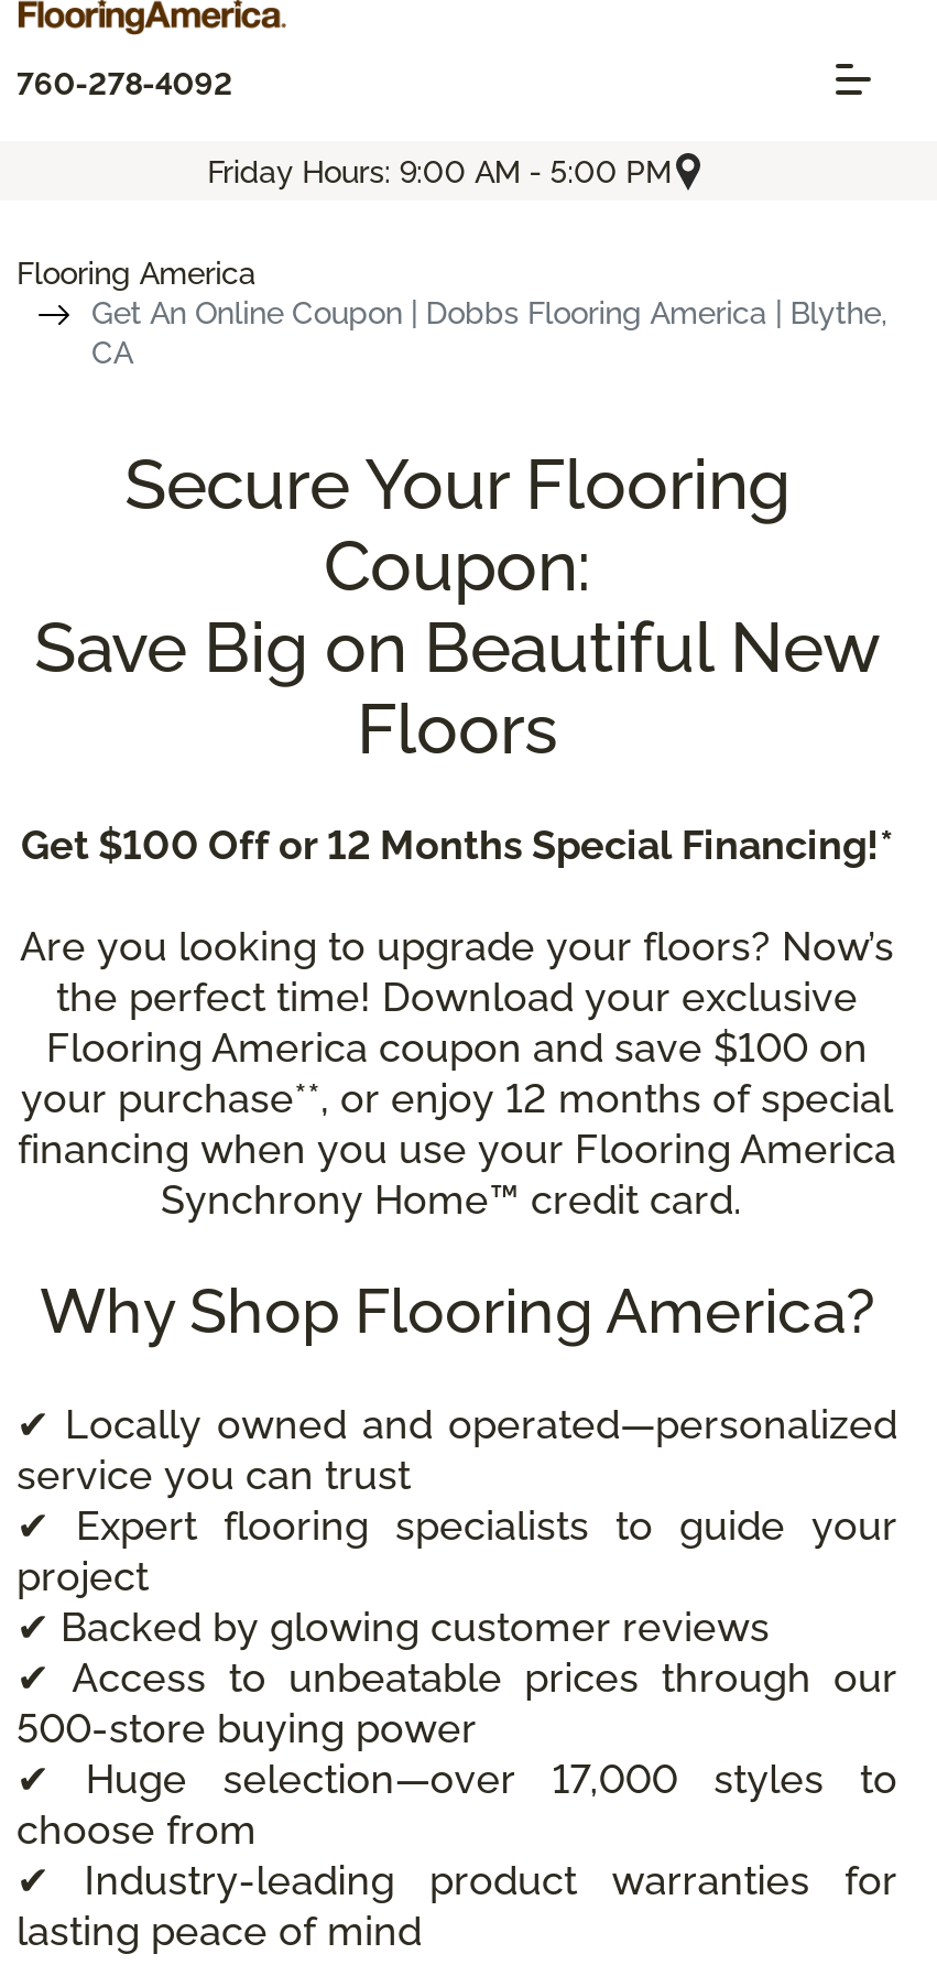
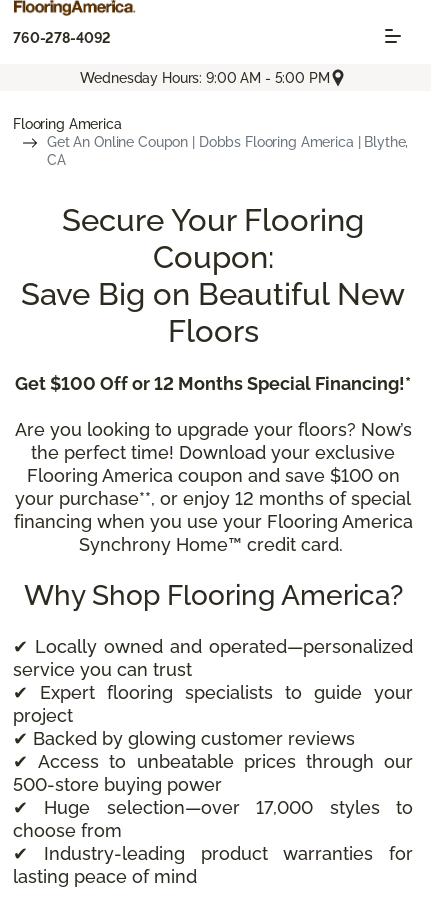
[207,154,671,189] Friday Hours: 9:00 AM - 5:00 PM -> [80,70,330,86] Wednesday Hours: 9:00 AM - 5:00 PM

